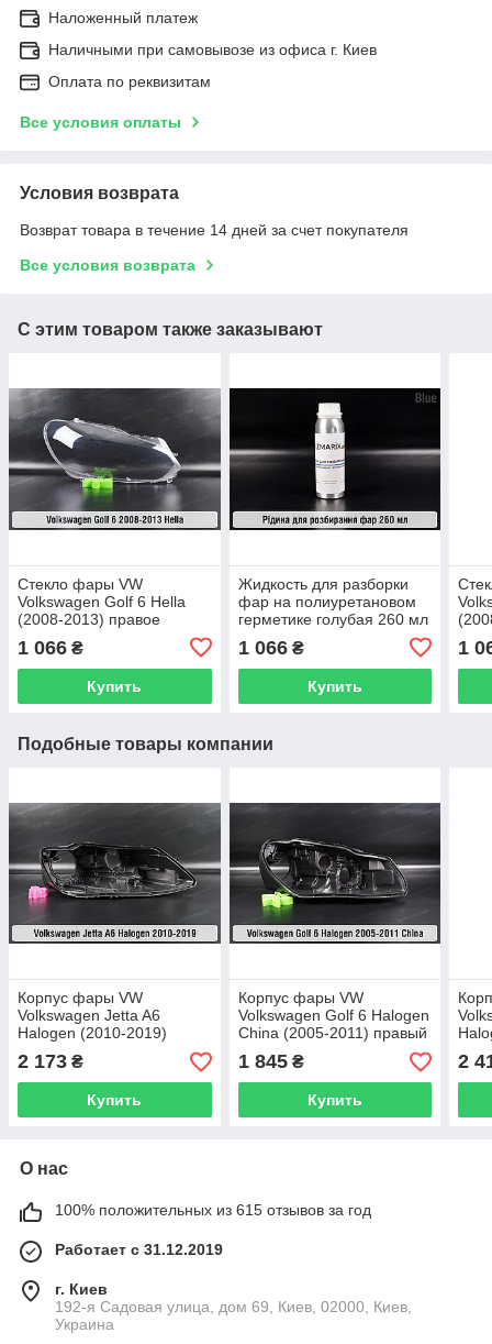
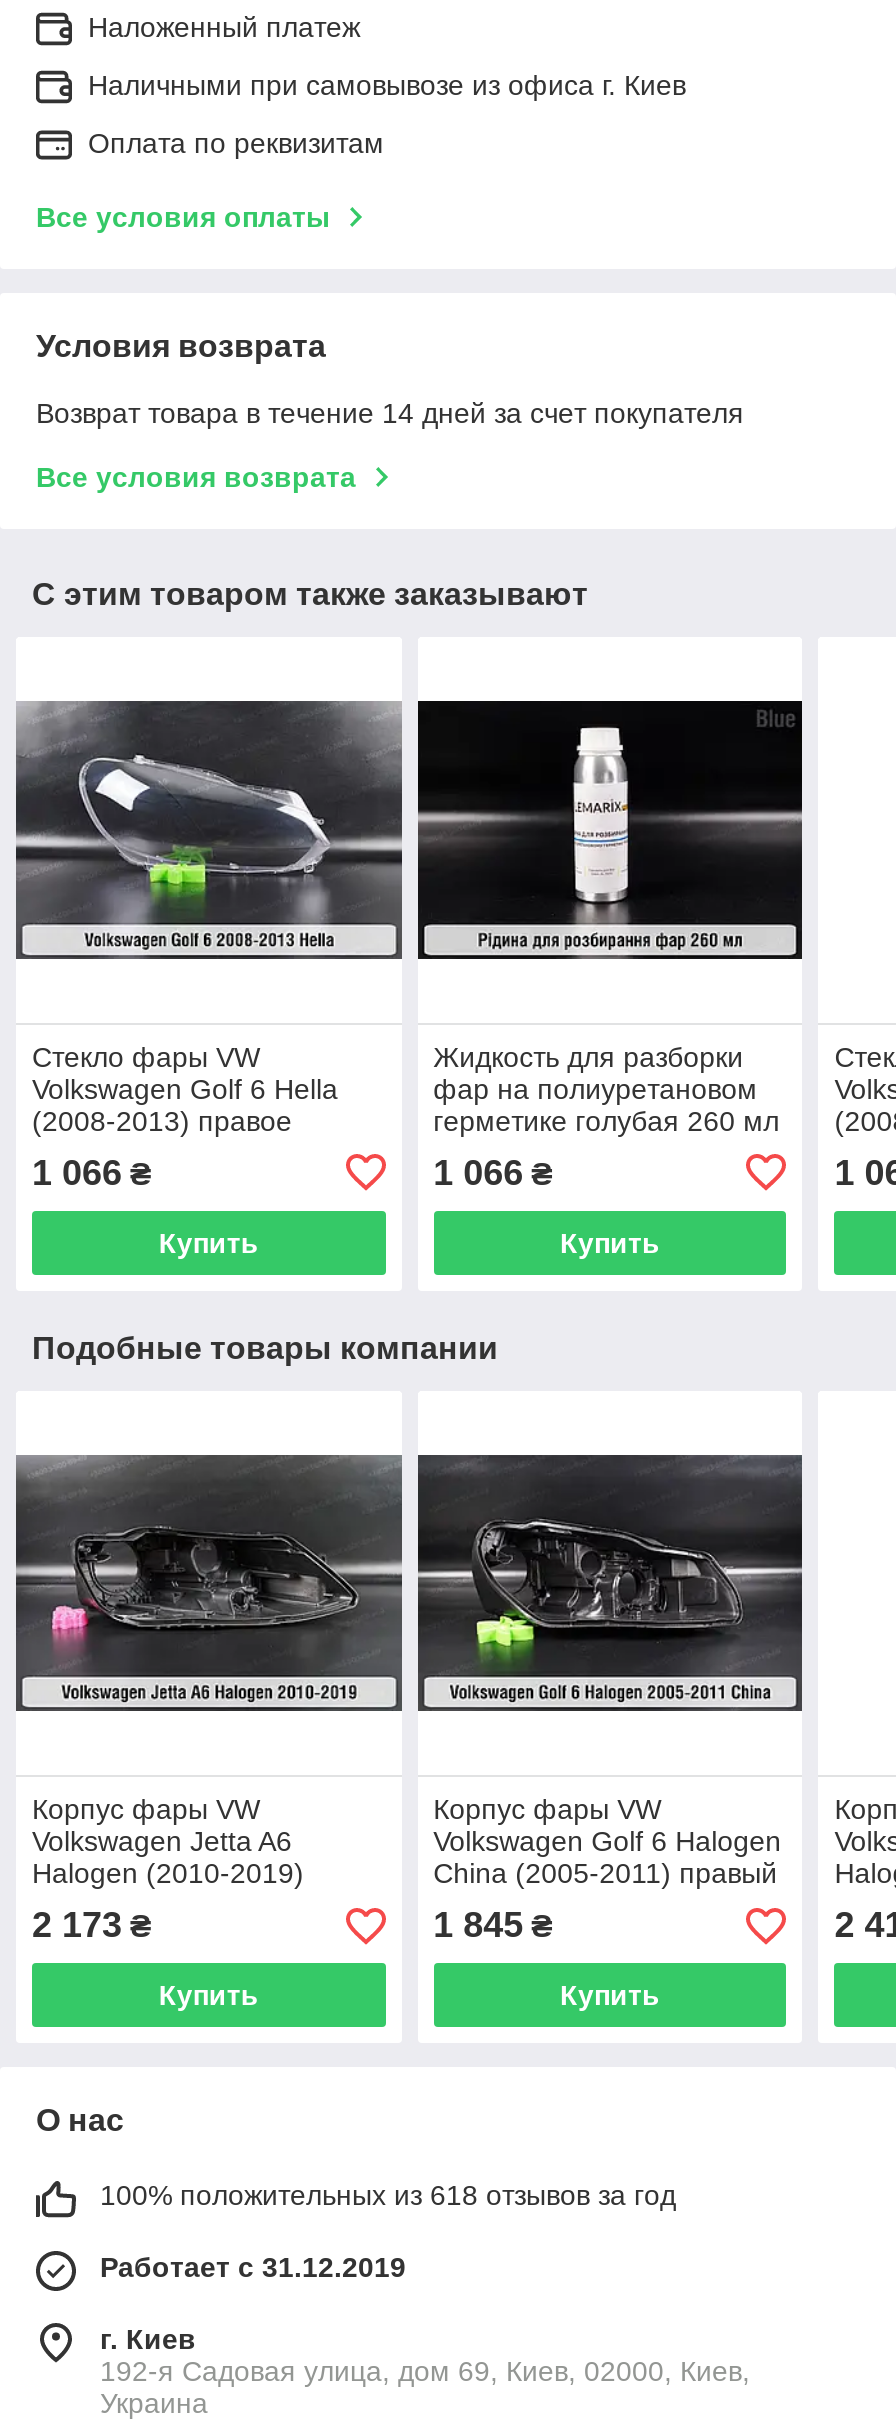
[55,1202,371,1219] 100% положительных из 615 отзывов за год -> [100,2180,676,2212] 100% положительных из 618 отзывов за год

